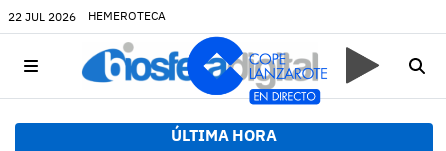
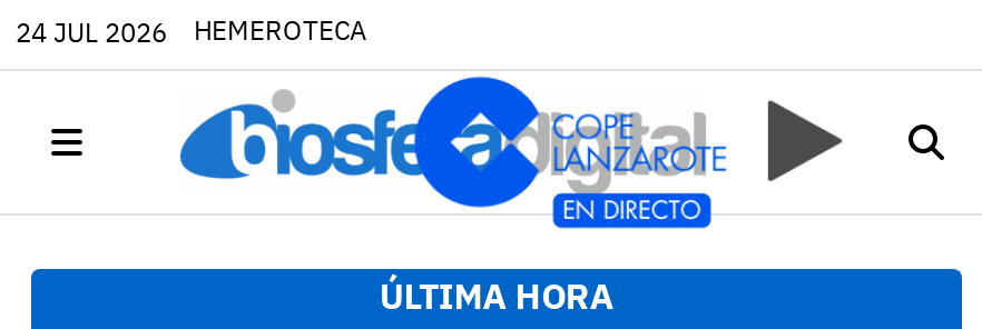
[8,8,166,23] 22 JUL 2026 HEMEROTECA -> [16,13,367,48] 24 JUL 2026 HEMEROTECA

